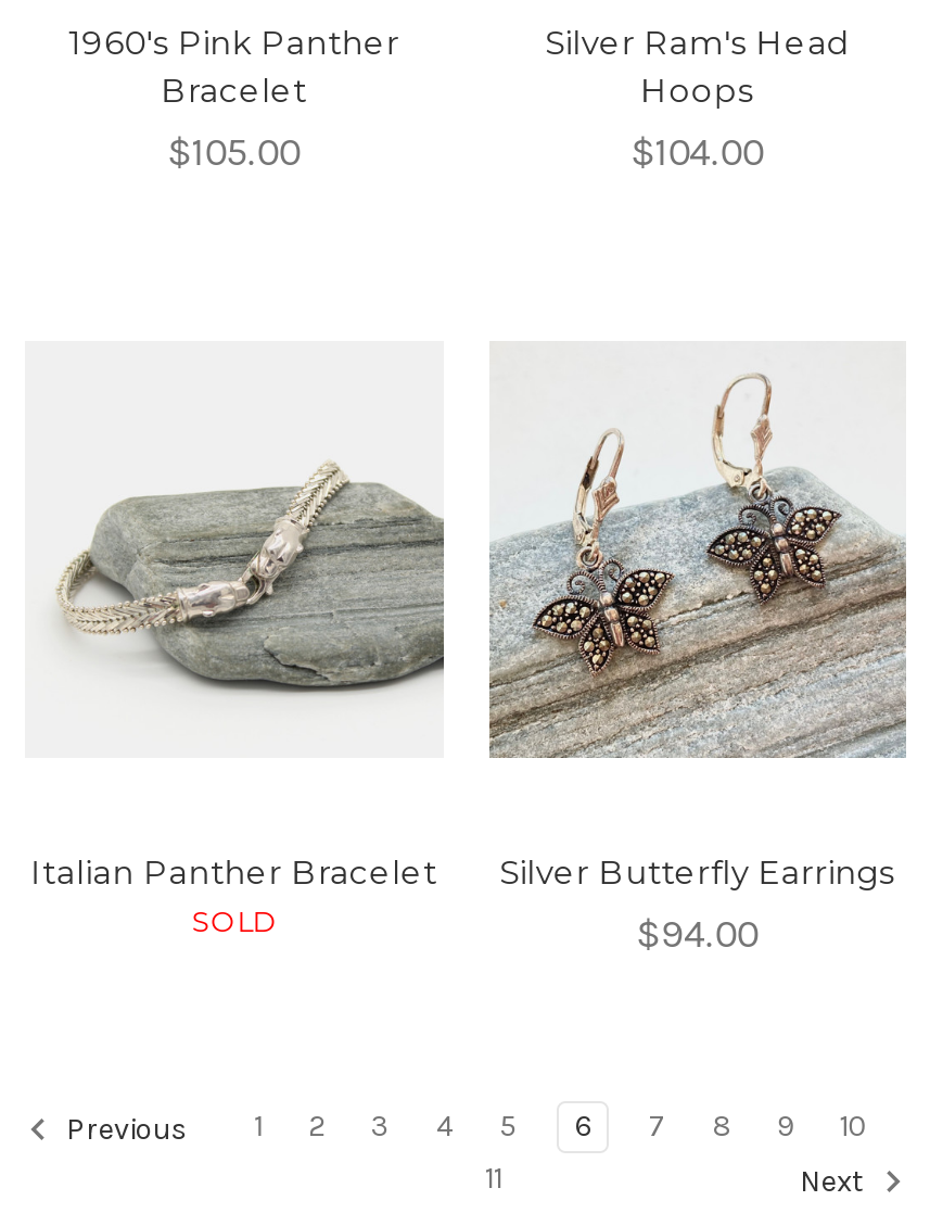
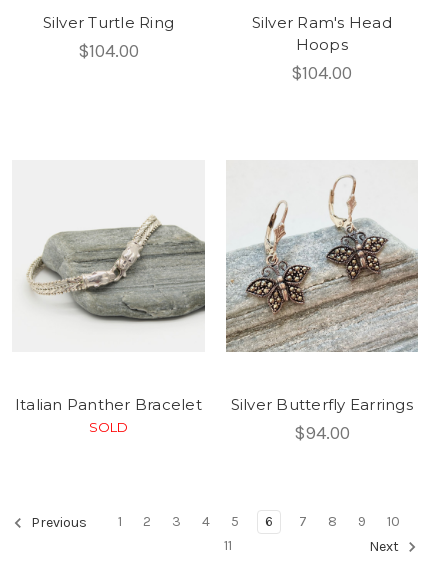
[68,23,400,177] 1960's Pink Panther | Bracelet | $105.00 -> [42,13,174,62] Silver Turtle Ring | $104.00

